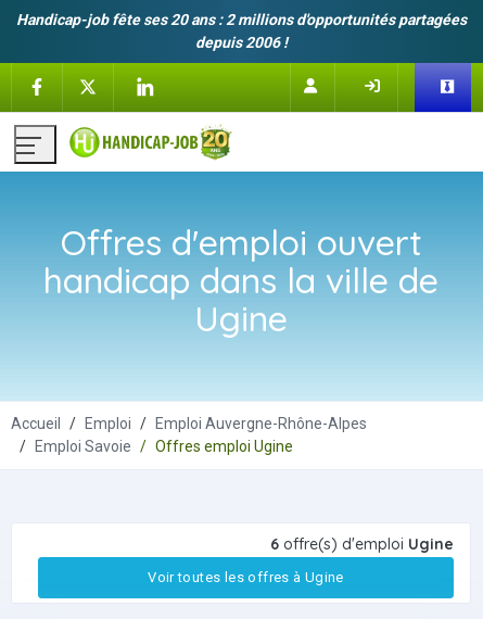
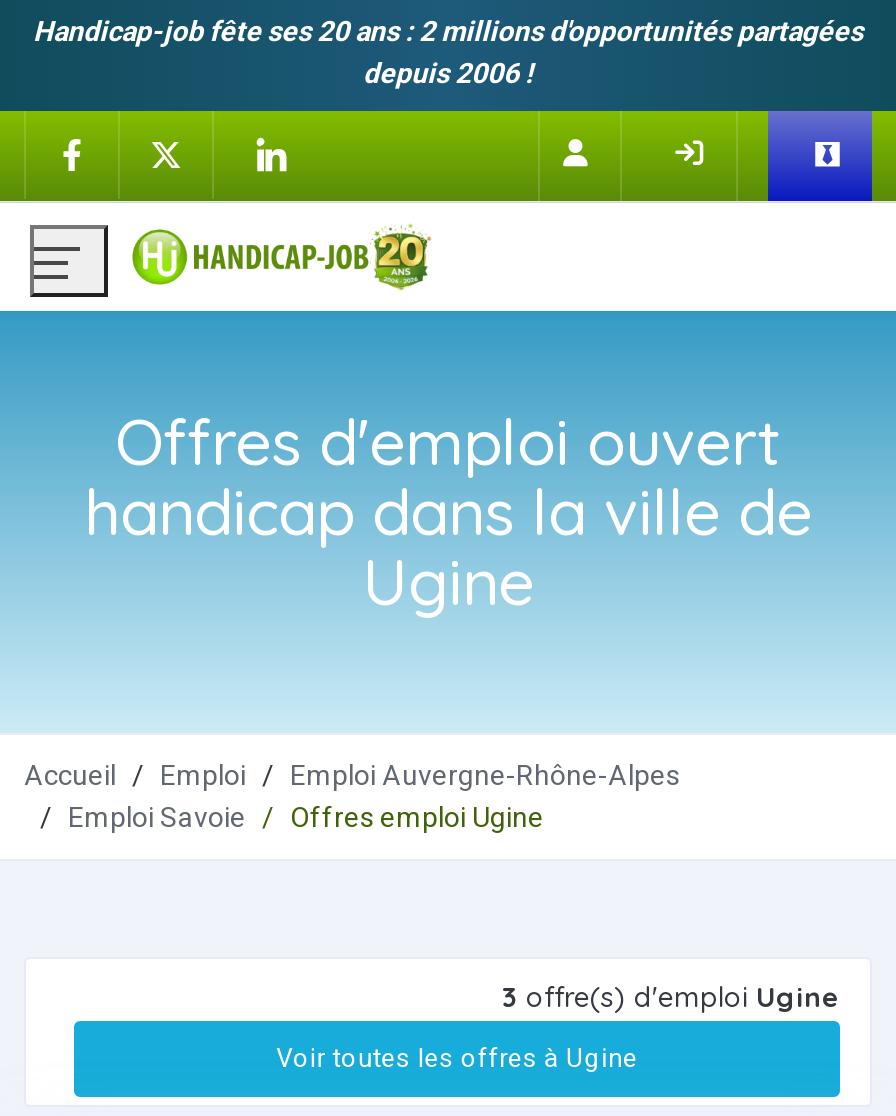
[270,534,454,554] 6 offre(s) d'emploi Ugine -> [502,979,840,1015] 3 offre(s) d'emploi Ugine

